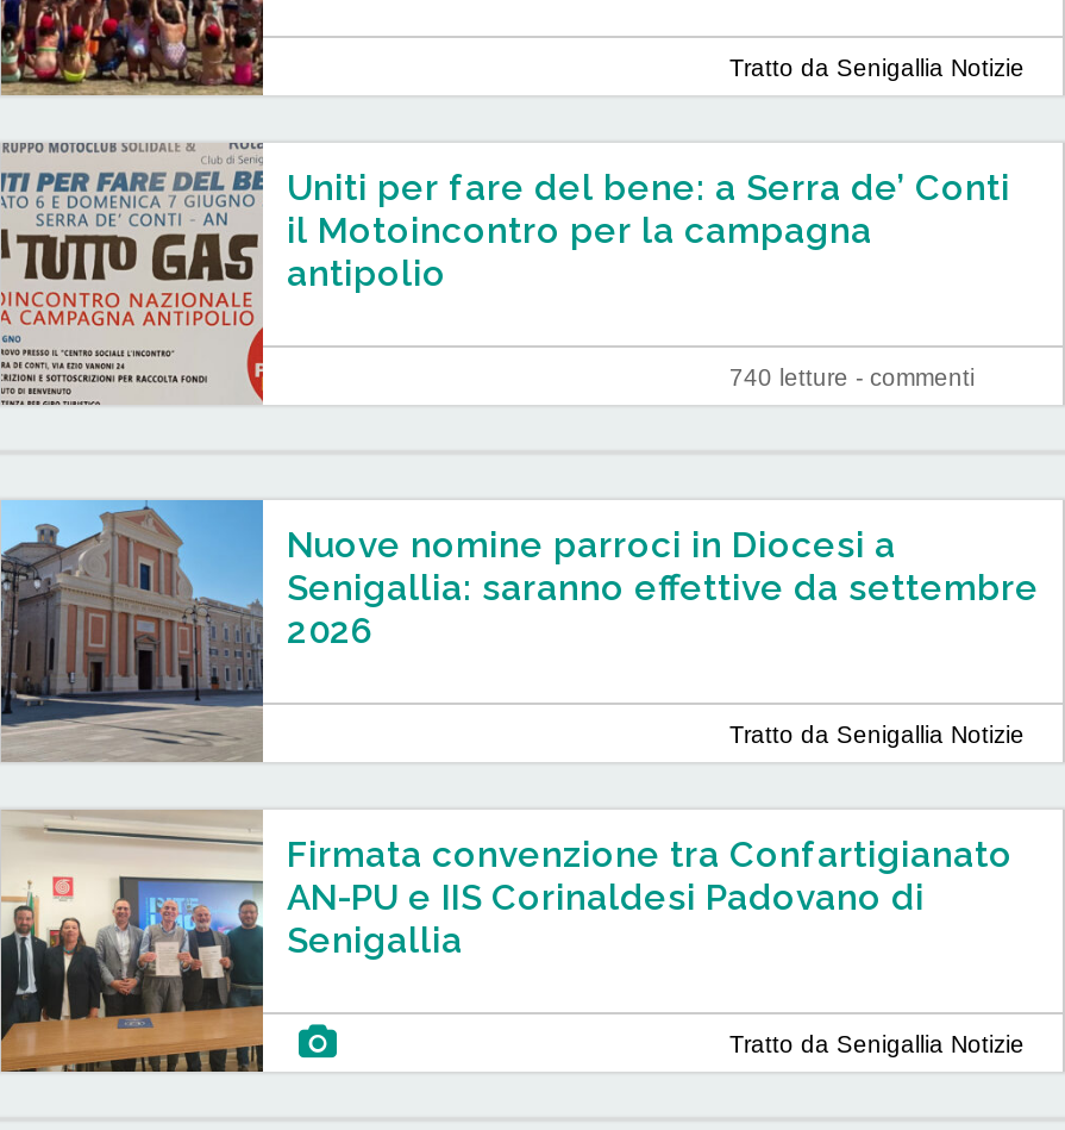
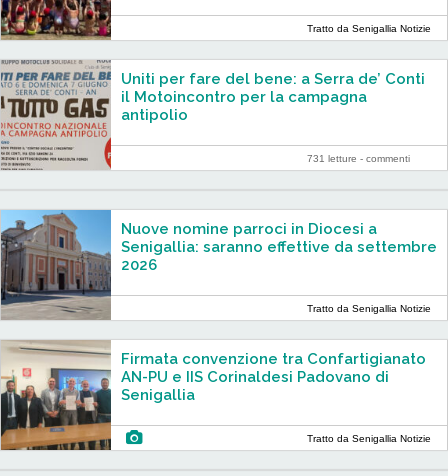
[729,364,975,391] 740 letture - commenti -> [307,153,410,164] 731 letture - commenti

